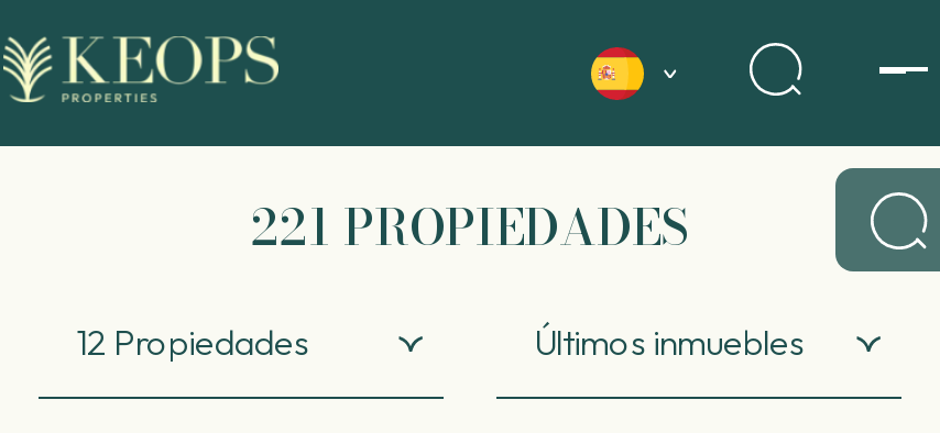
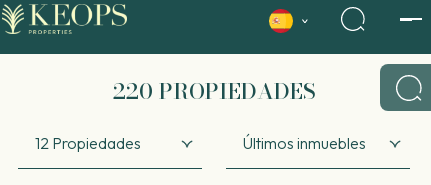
[251,190,689,265] 221 PROPIEDADES -> [112,74,315,108] 220 PROPIEDADES

